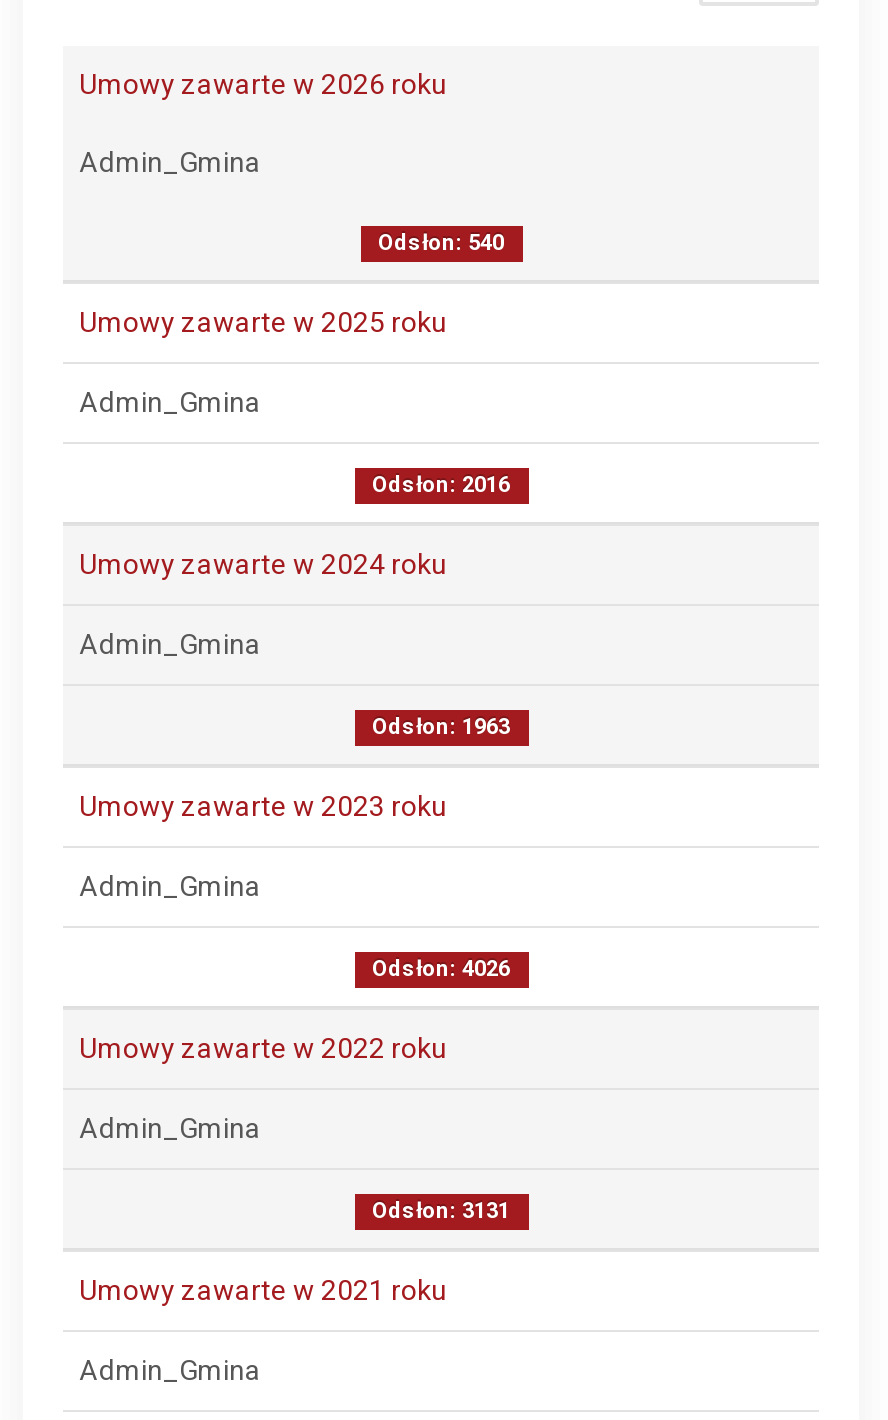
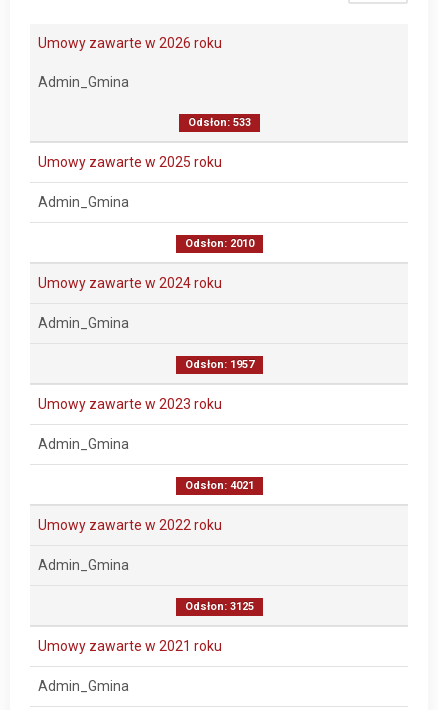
[378,230,504,256] Odsłon: 540 -> [187,116,250,129] Odsłon: 533
[372,472,510,498] Odsłon: 2016 -> [184,237,253,250] Odsłon: 2010
[372,714,510,740] Odsłon: 1963 -> [184,358,253,371] Odsłon: 1957
[372,956,510,982] Odsłon: 4026 -> [184,479,253,492] Odsłon: 4021
[372,1198,510,1224] Odsłon: 3131 -> [184,600,253,613] Odsłon: 3125

